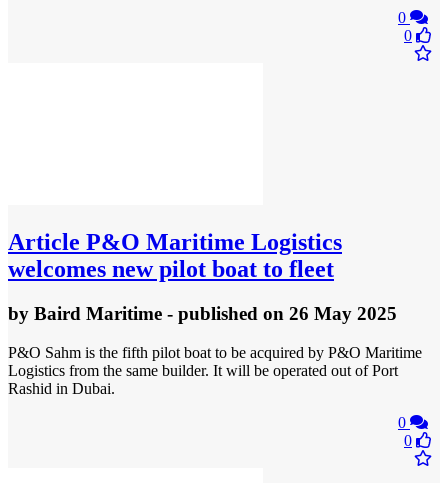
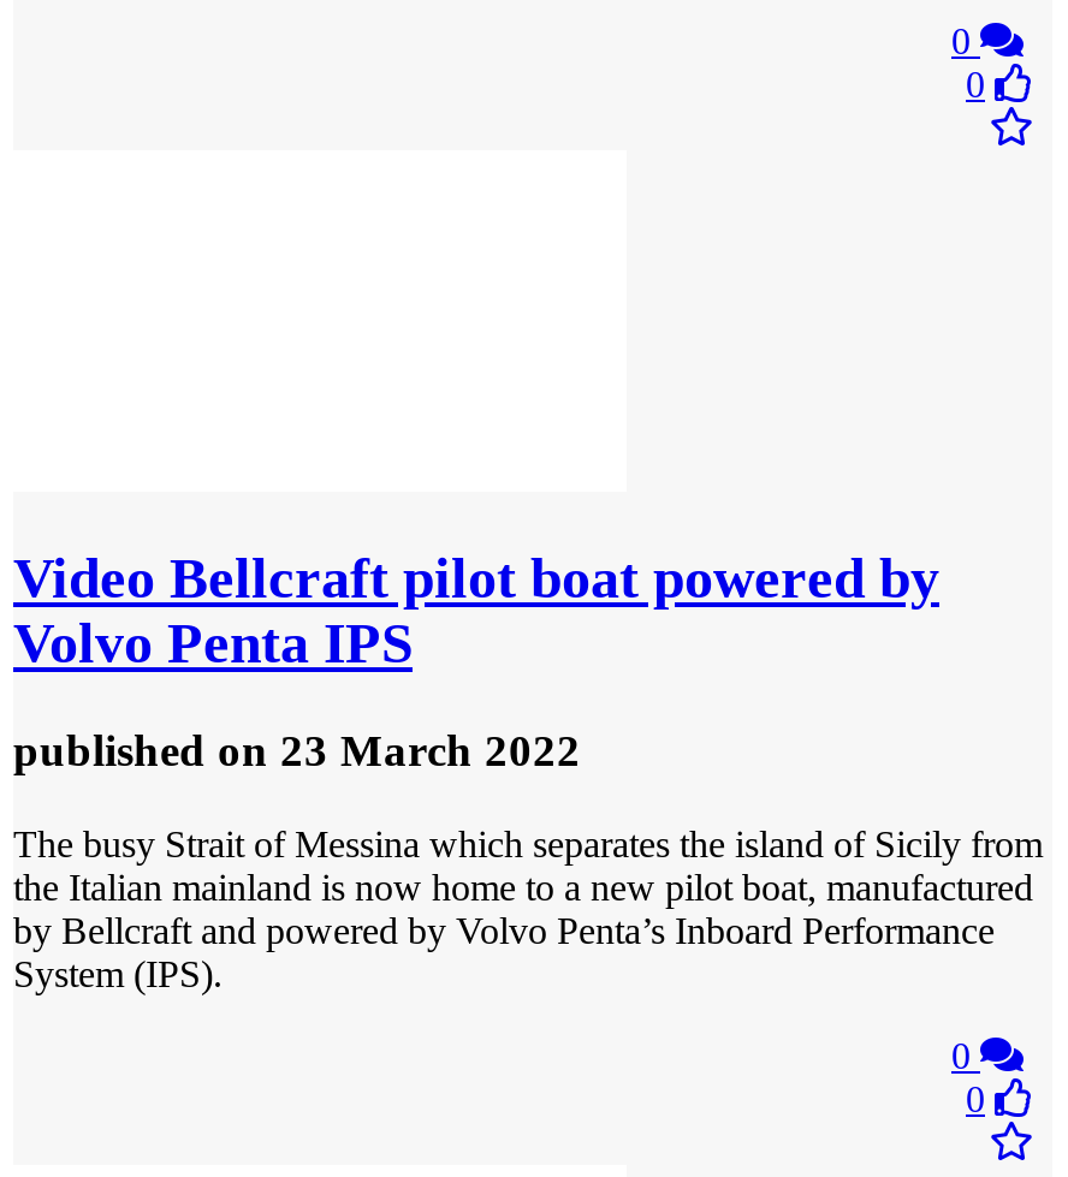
[8,229,342,282] Article P&O Maritime Logistics | welcomes new pilot boat to fleet -> [13,548,939,676] Video Bellcraft pilot boat powered by | Volvo Penta IPS
[8,303,397,324] by Baird Maritime - published on 26 May 2025 -> [13,726,581,776] published on 23 March 2022
[8,344,422,397] P&O Sahm is the fifth pilot boat to be acquired by P&O Maritime | Logistics from the same builder. It will be operated out of Port | Rashid in Dubai. -> [13,824,1043,994] The busy Strait of Messina which separates the island of Sicily from | the Italian mainland is now home to a new pilot boat, manufactured | by Bellcraft and powered by Volvo Penta’s Inboard Performance | System (IPS).

